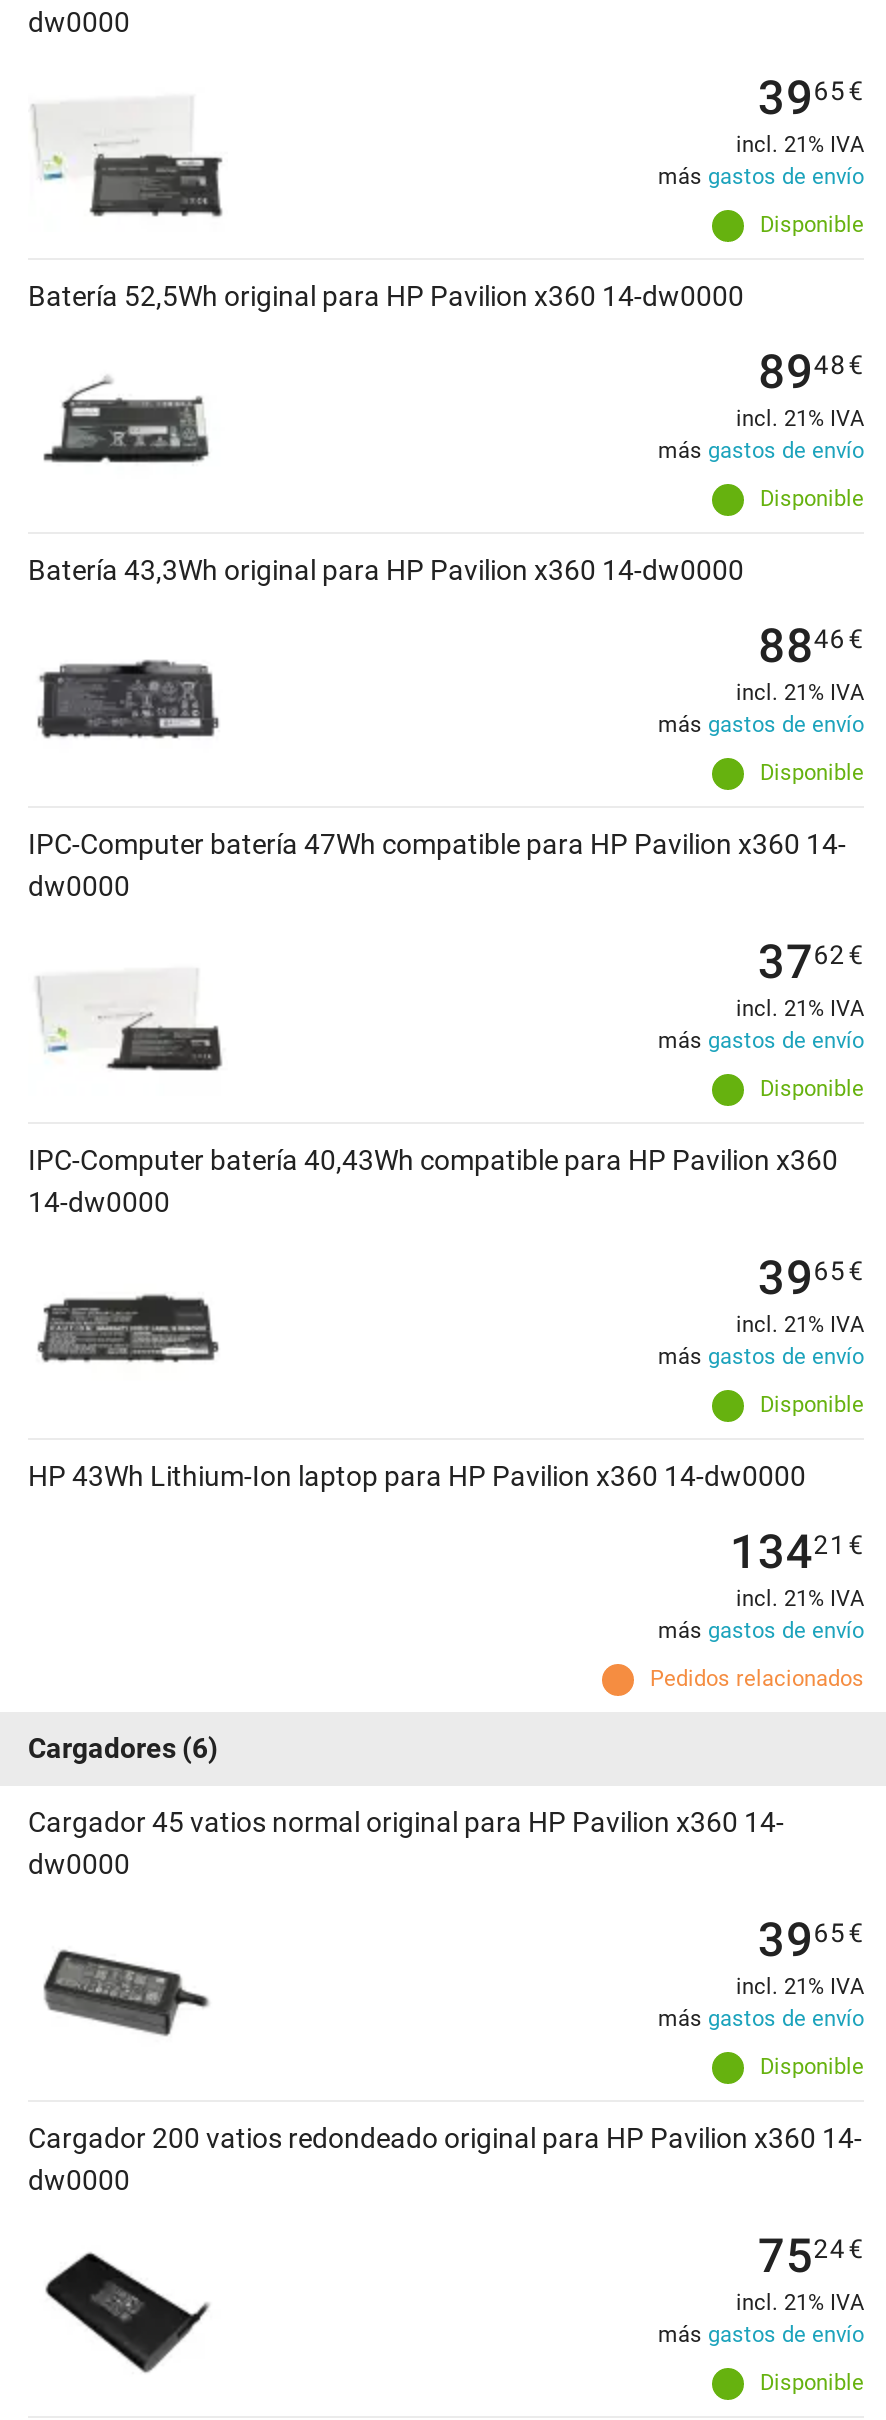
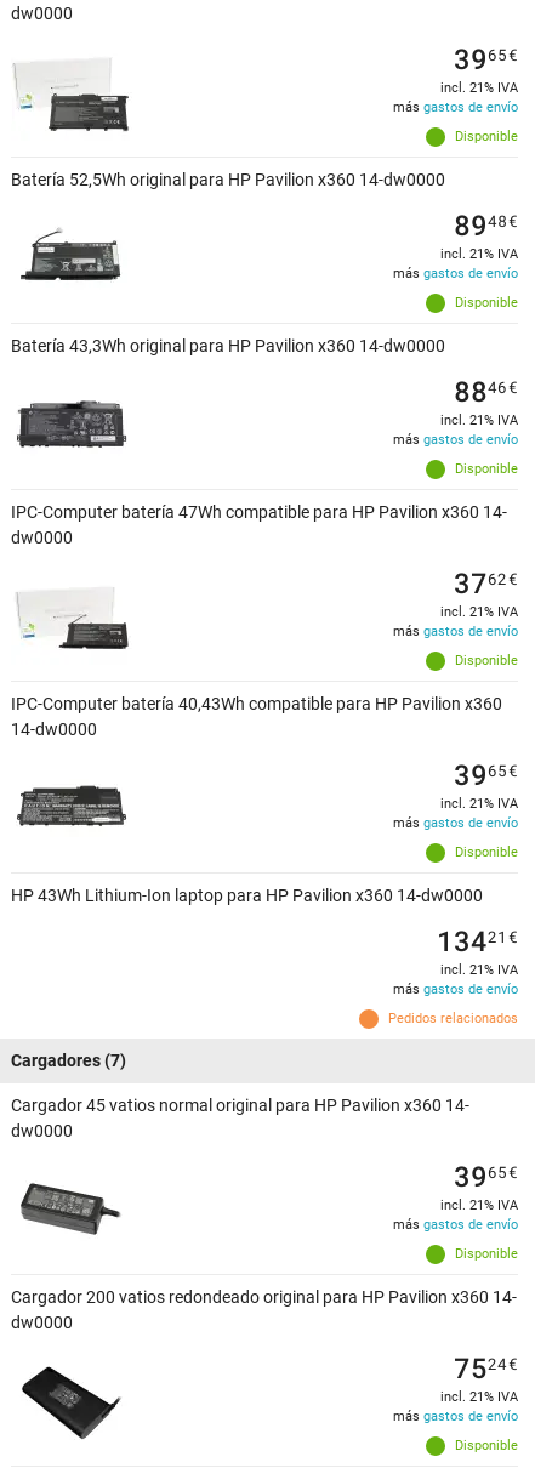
[28,1733,218,1765] Cargadores (6) -> [11,1051,126,1070] Cargadores (7)

